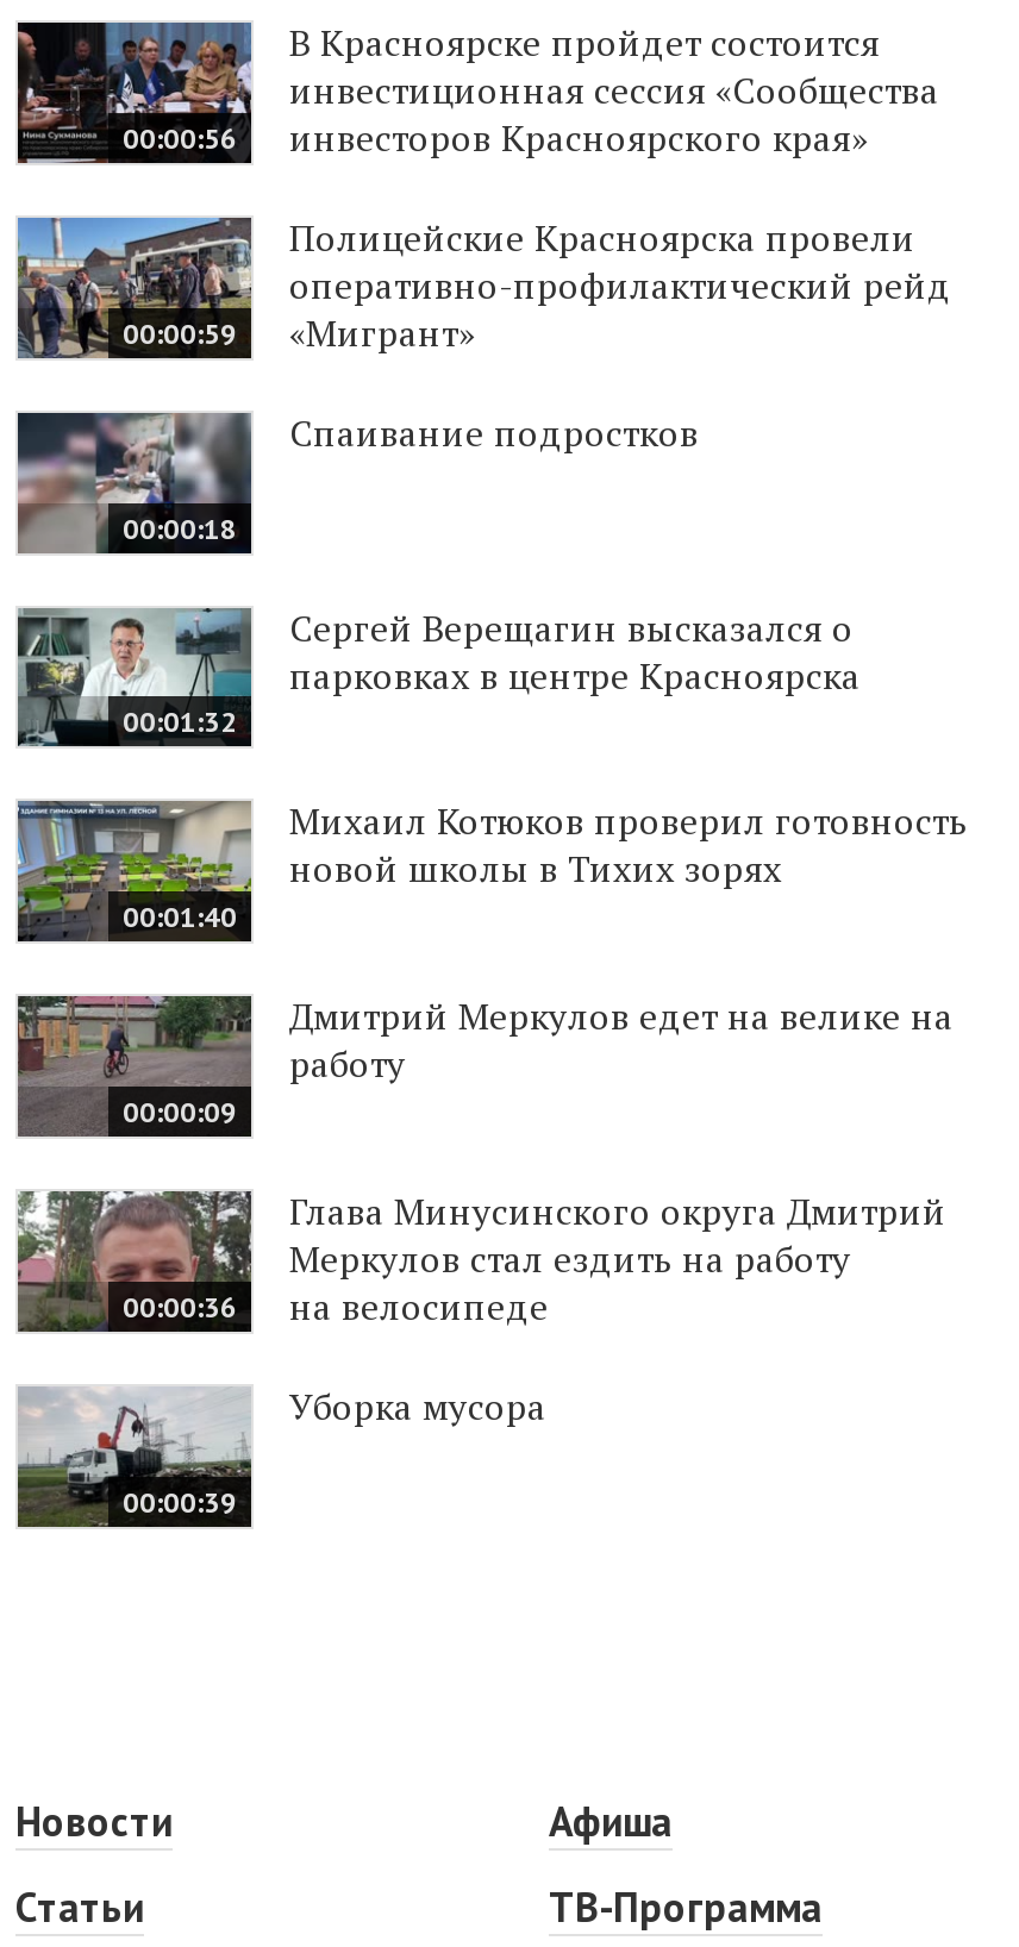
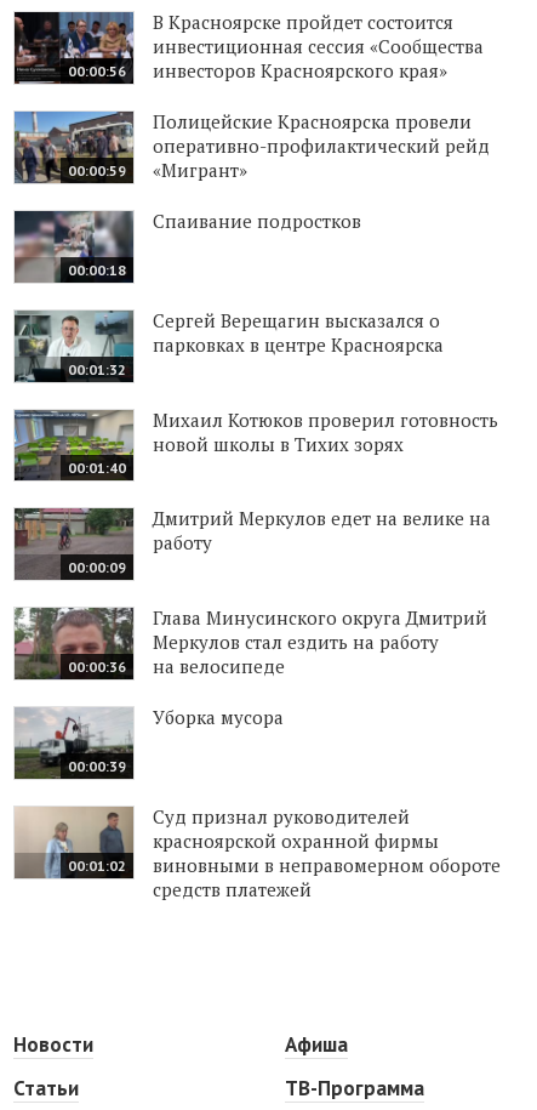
none -> [13,806,135,880] [image] | 00:01:02
none -> [153,804,501,901] Суд признал руководителей | красноярской охранной фирмы | виновными в неправомерном обороте | средств платежей

